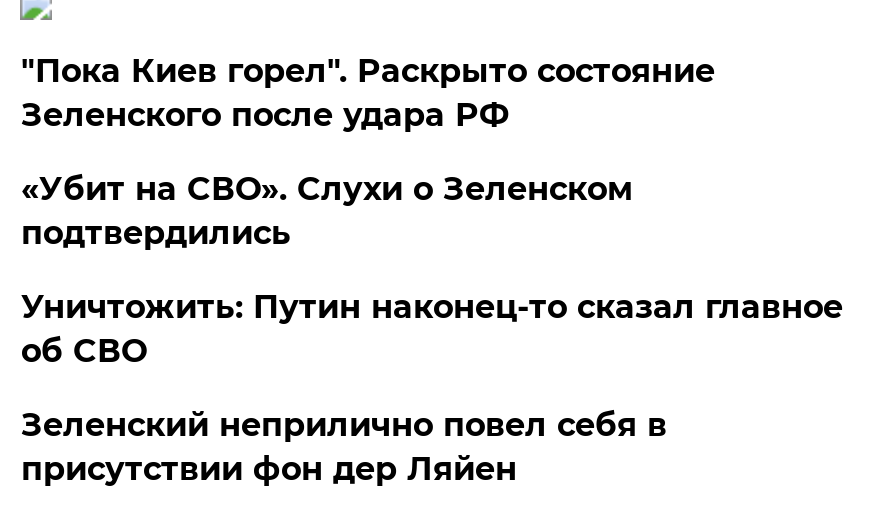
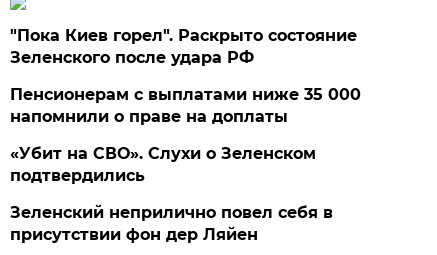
none -> [10,85,361,126] Пенсионерам с выплатами ниже 35 000 | напомнили о праве на доплаты
moved [21,170,633,252] -> [10,144,316,185]: «Убит на СВО». Слухи о Зеленском | подтвердились
[21,288,843,370] Уничтожить: Путин наконец-то сказал главное | об СВО -> none

